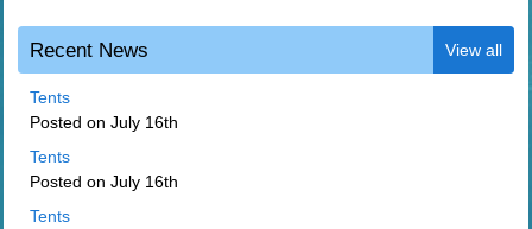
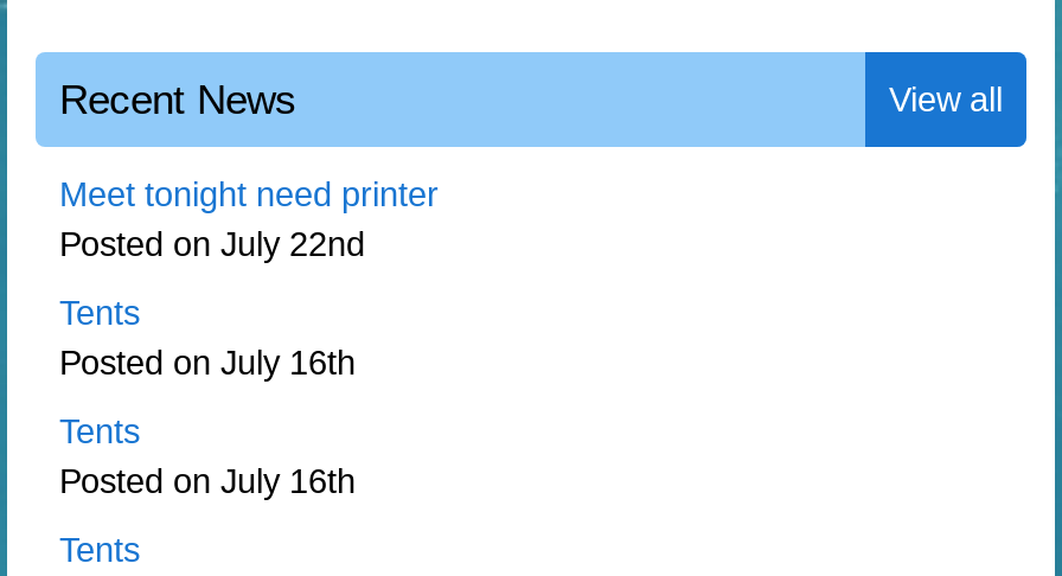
none -> [59,176,439,264] Meet tonight need printer | Posted on July 22nd

